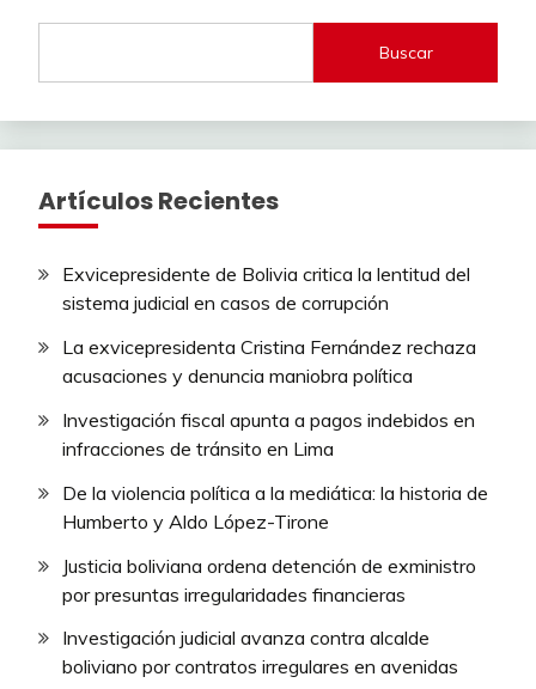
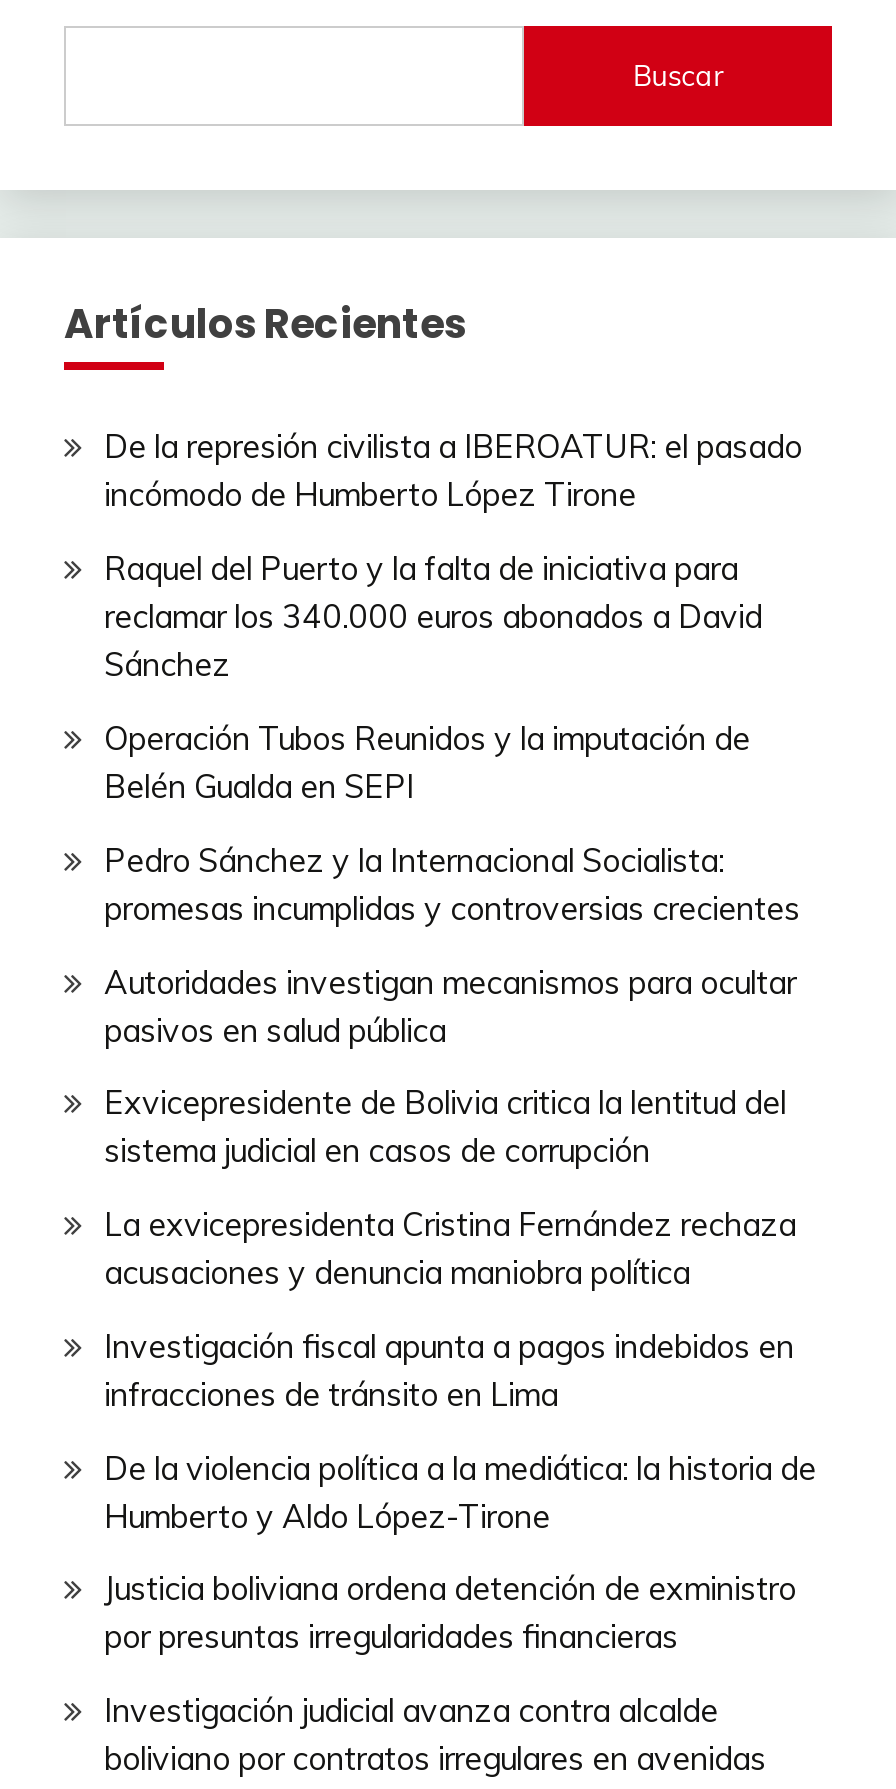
none -> [104,427,802,1049] De la represión civilista a IBEROATUR: el pasado | incómodo de Humberto López Tirone | Raquel del Puerto y la falta de iniciativa para | reclamar los 340.000 euros abonados a David | Sánchez | Operación Tubos Reunidos y la imputación de | Belén Gualda en SEPI | Pedro Sánchez y la Internacional Socialista: | promesas incumplidas y controversias crecientes | Autoridades investigan mecanismos para ocultar | pasivos en salud pública

